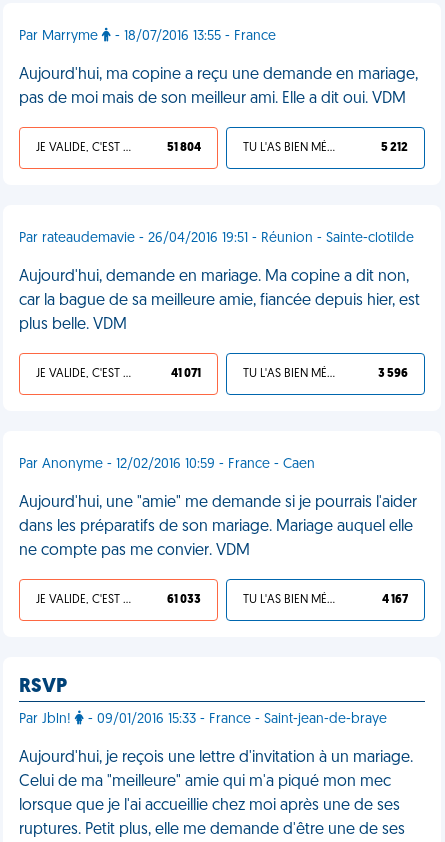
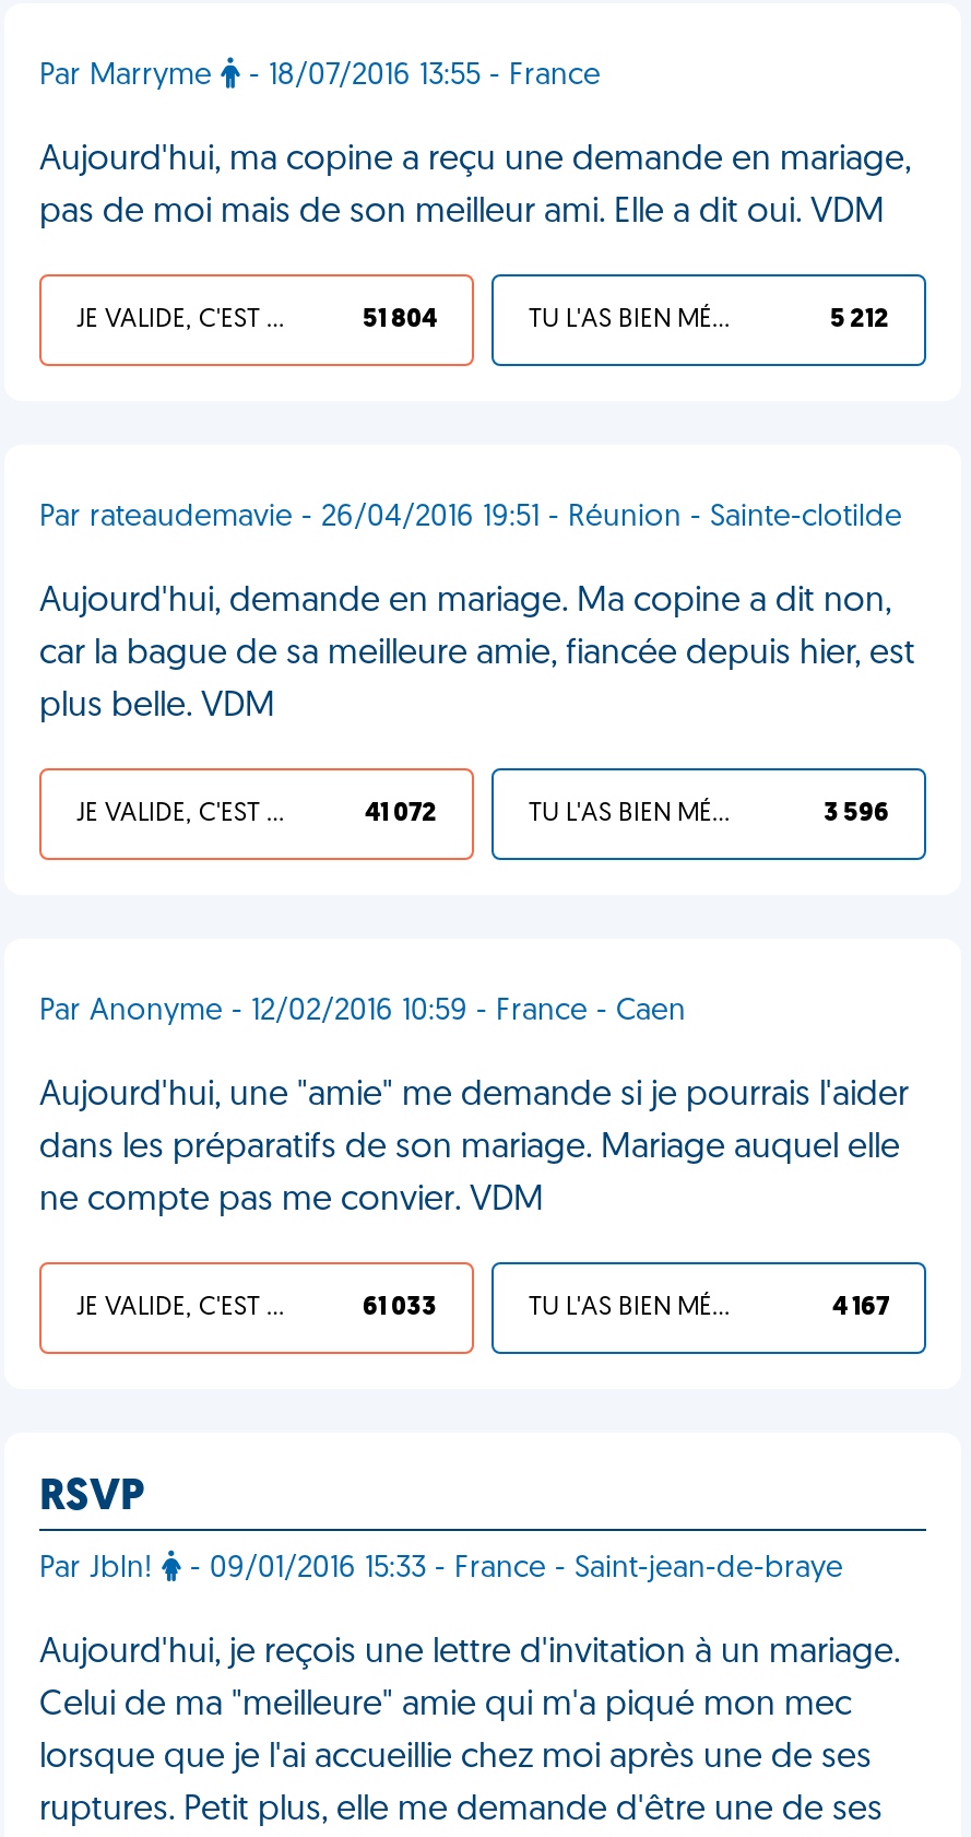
[171,368,201,380] 41 071 -> [365,801,437,827] 41 072

